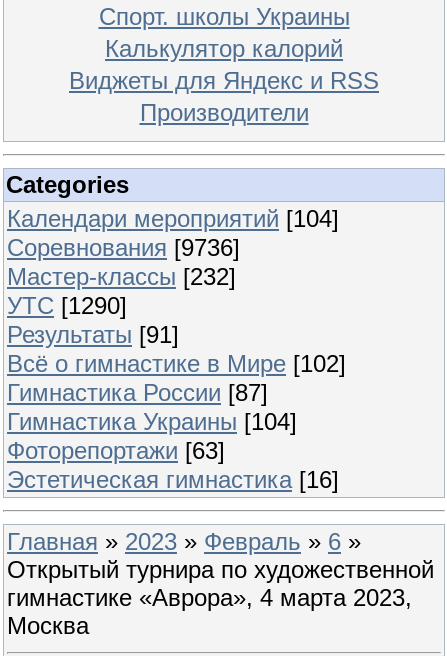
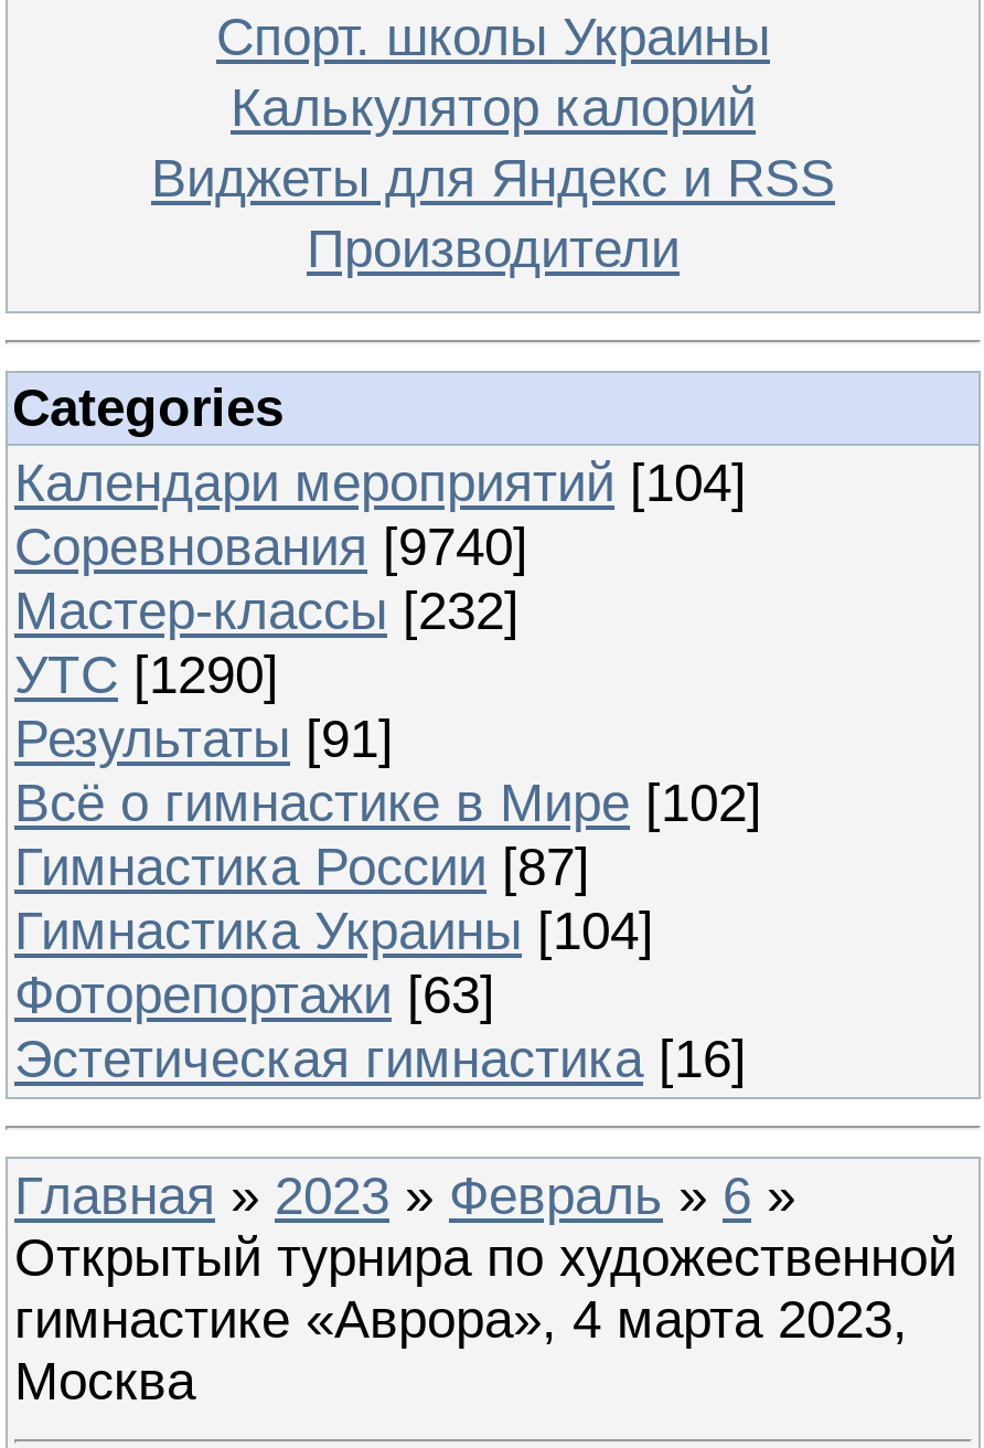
[7,234,240,261] Соревнования [9736] -> [14,517,528,576] Соревнования [9740]

